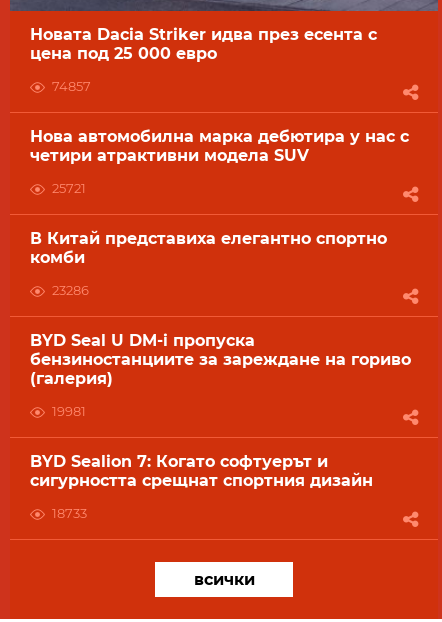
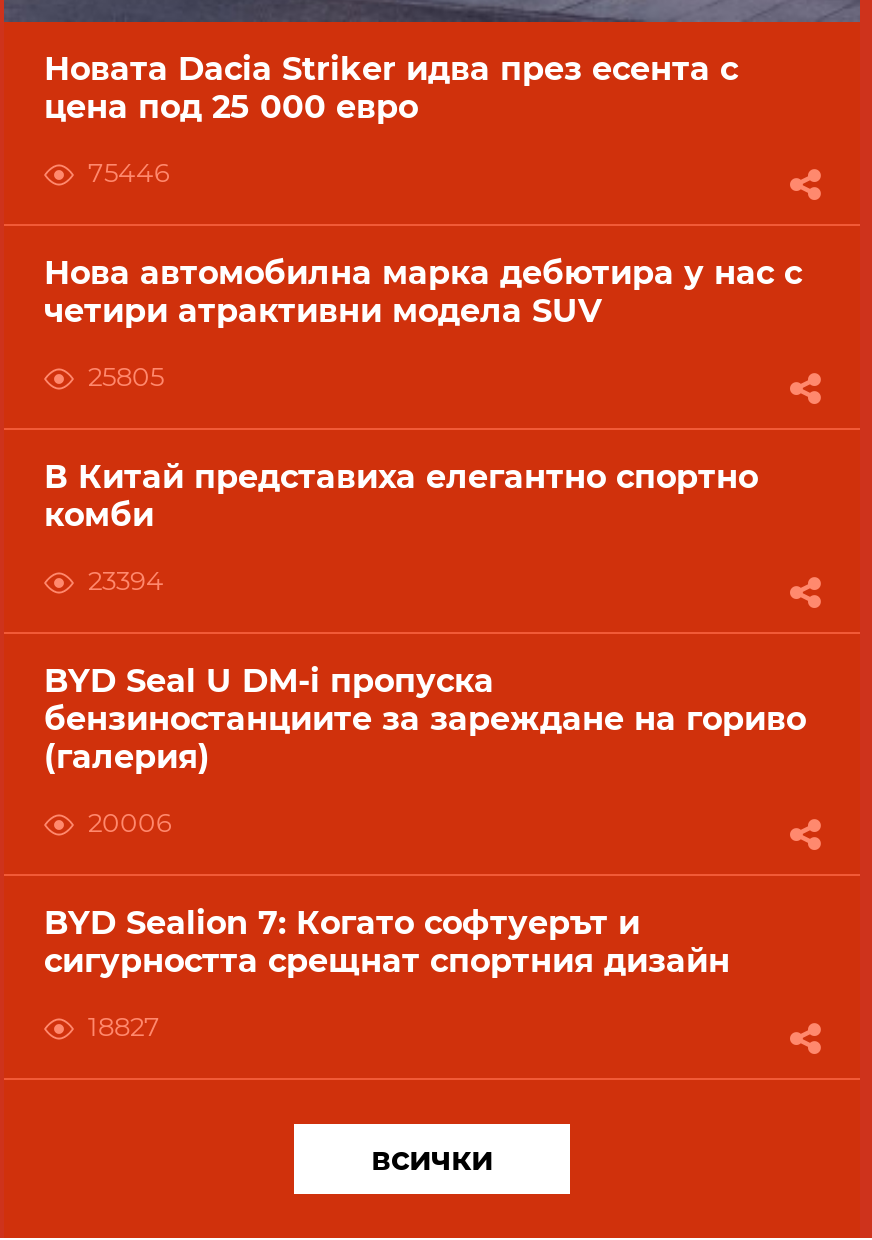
[52,78,91,94] 74857 -> [88,157,170,189] 75446
[52,180,86,196] 25721 -> [88,361,164,393] 25805
[52,282,89,298] 23286 -> [88,565,164,597] 23394
[52,403,86,419] 19981 -> [88,807,172,839] 20006
[52,505,87,521] 18733 -> [88,1011,160,1043] 18827

